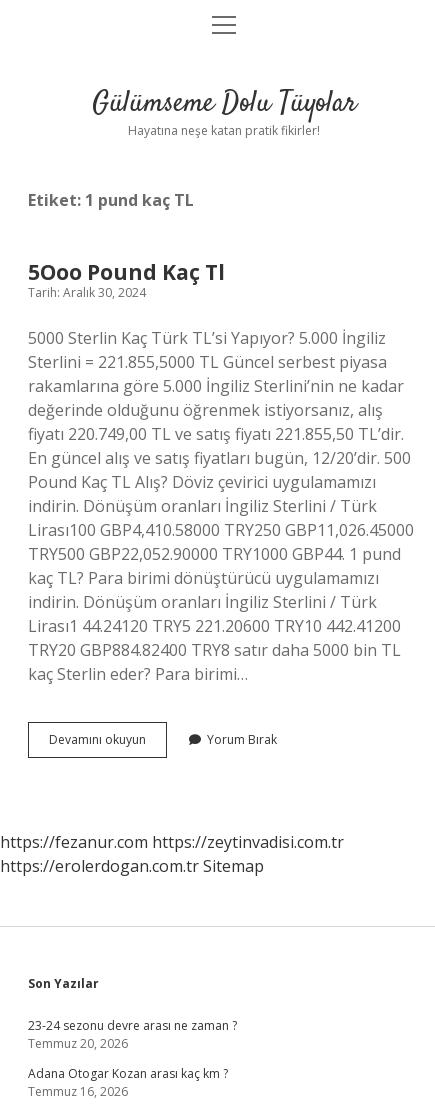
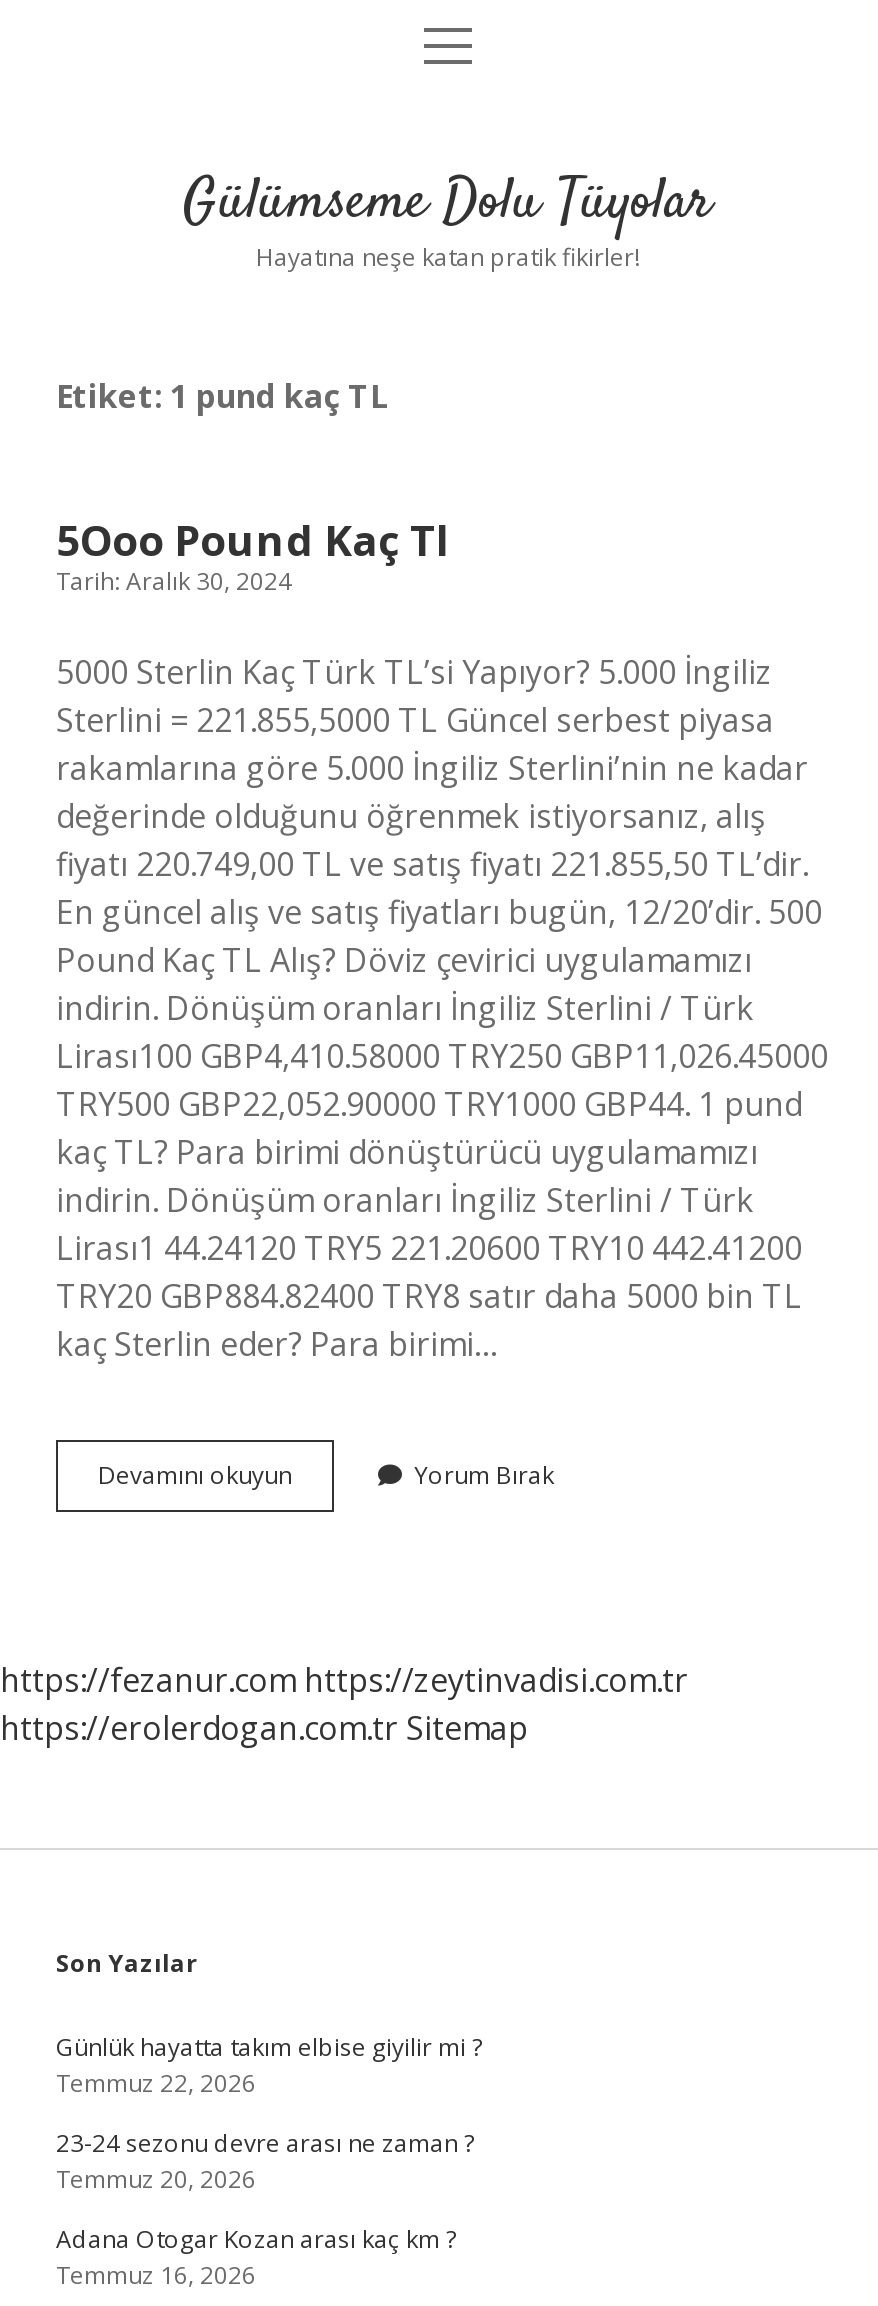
none -> [56,2030,482,2100] Günlük hayatta takım elbise giyilir mi ? | Temmuz 22, 2026

